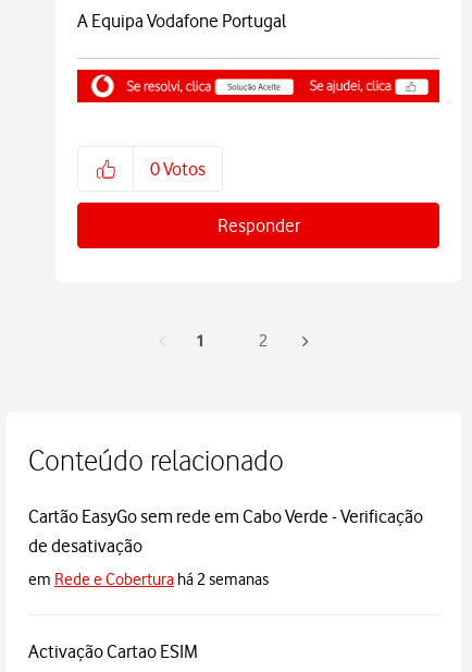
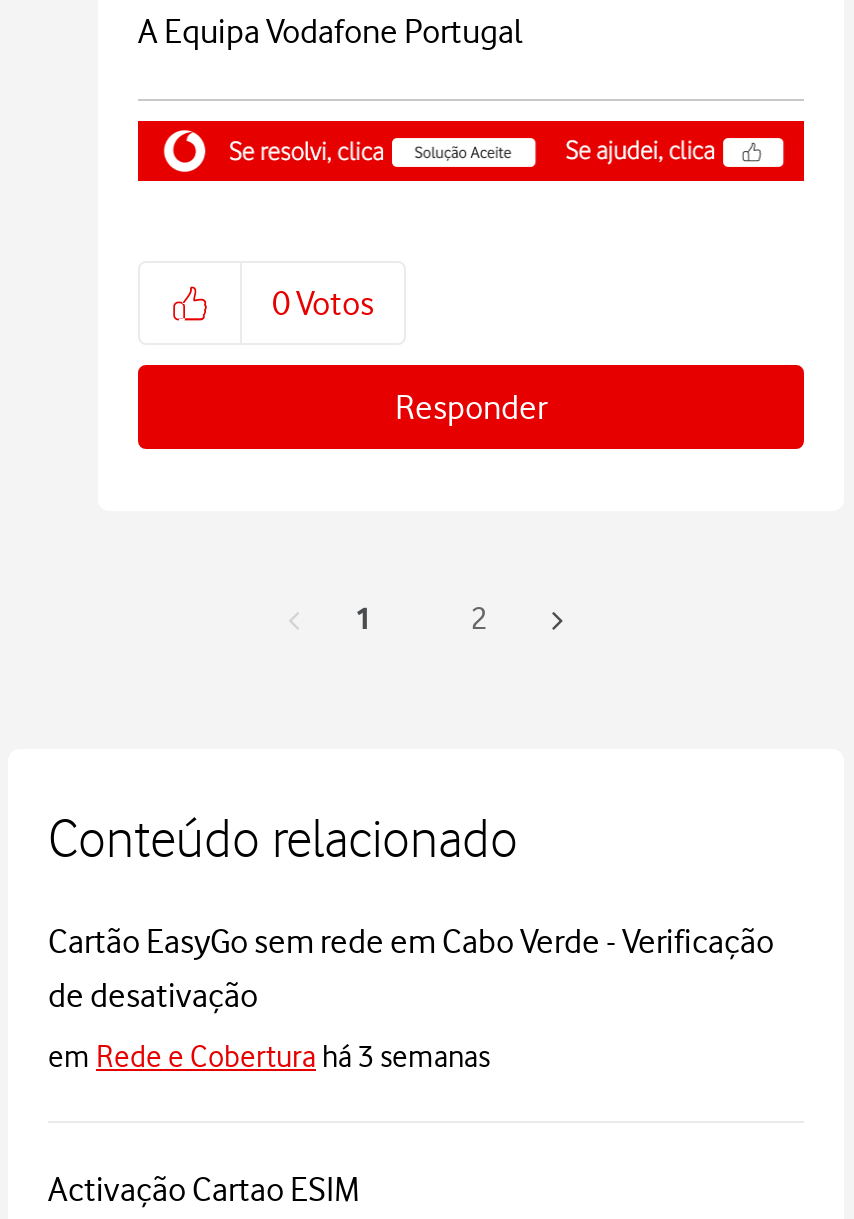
[28,570,269,589] em Rede e Cobertura há 2 semanas -> [48,1039,490,1075] em Rede e Cobertura há 3 semanas

